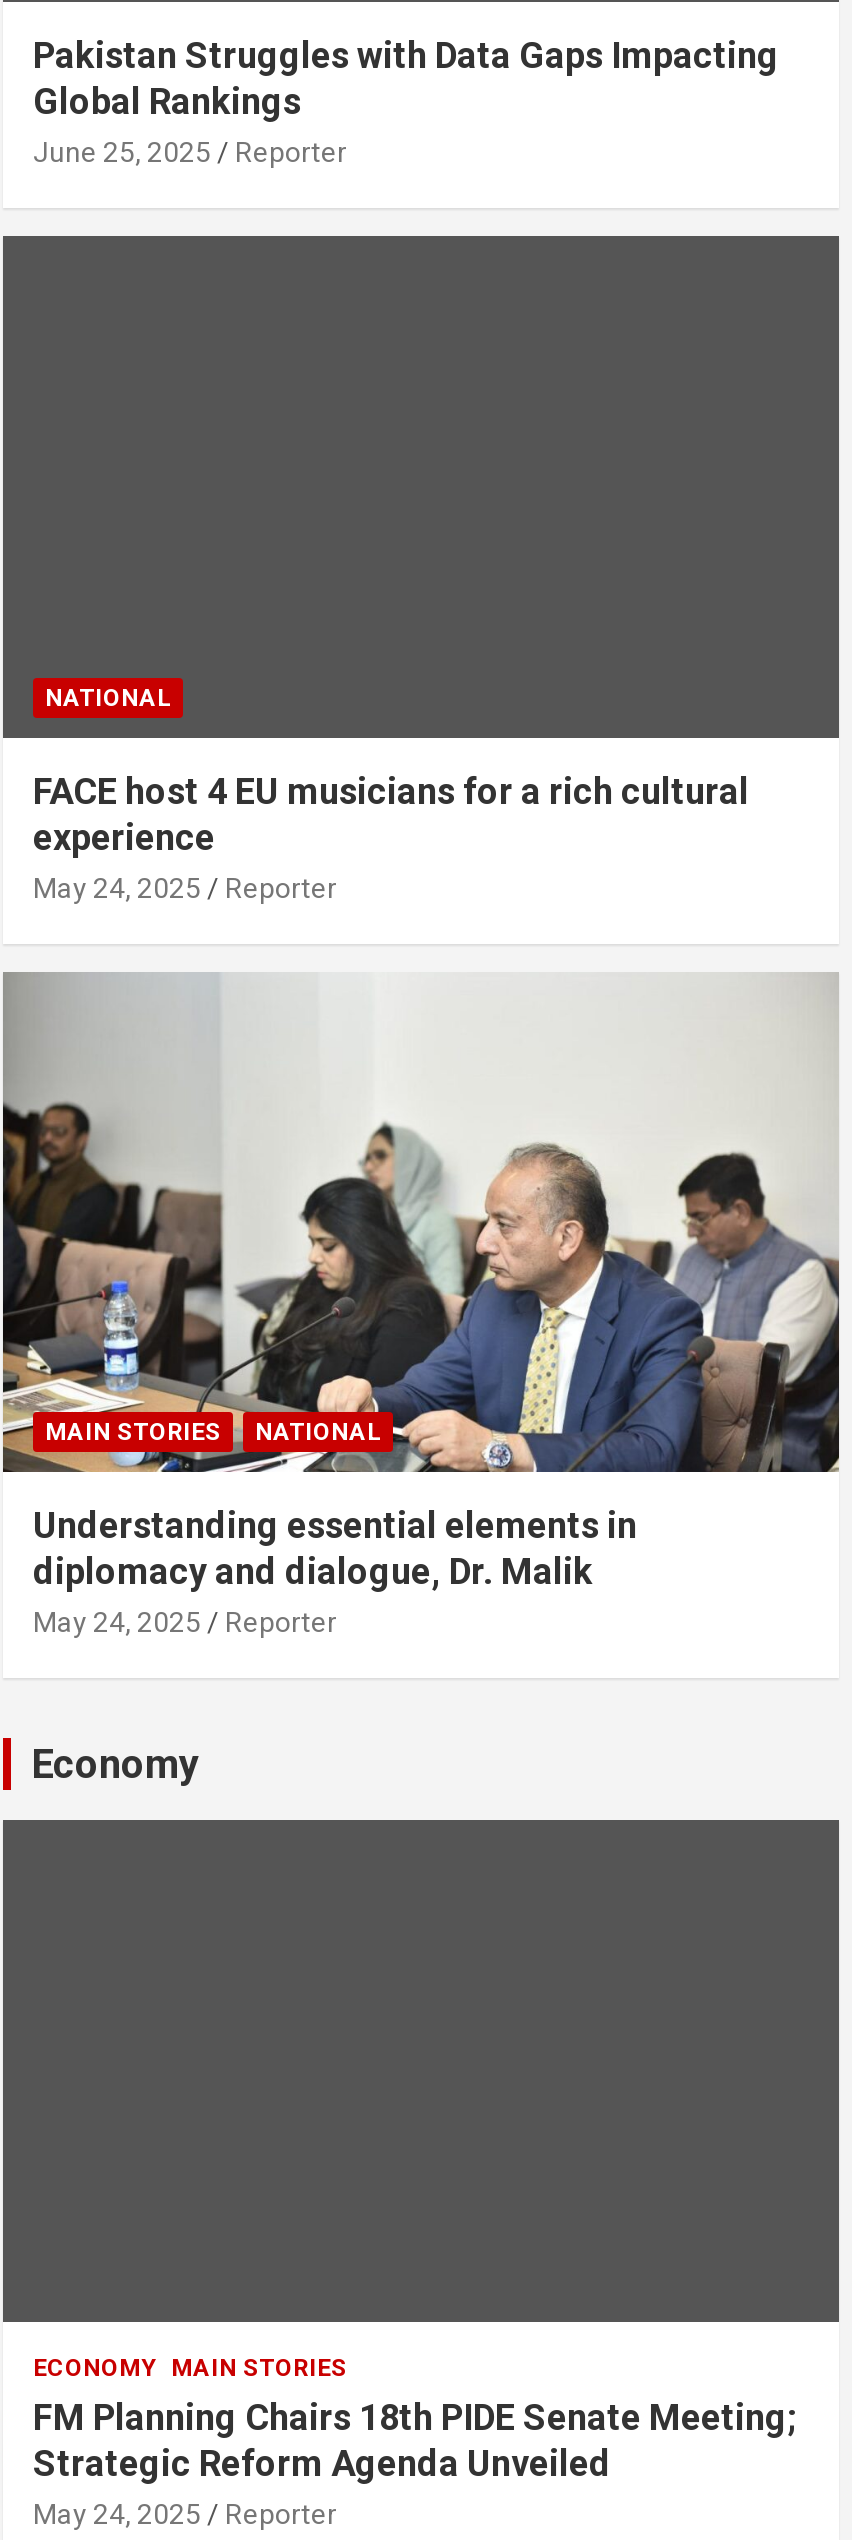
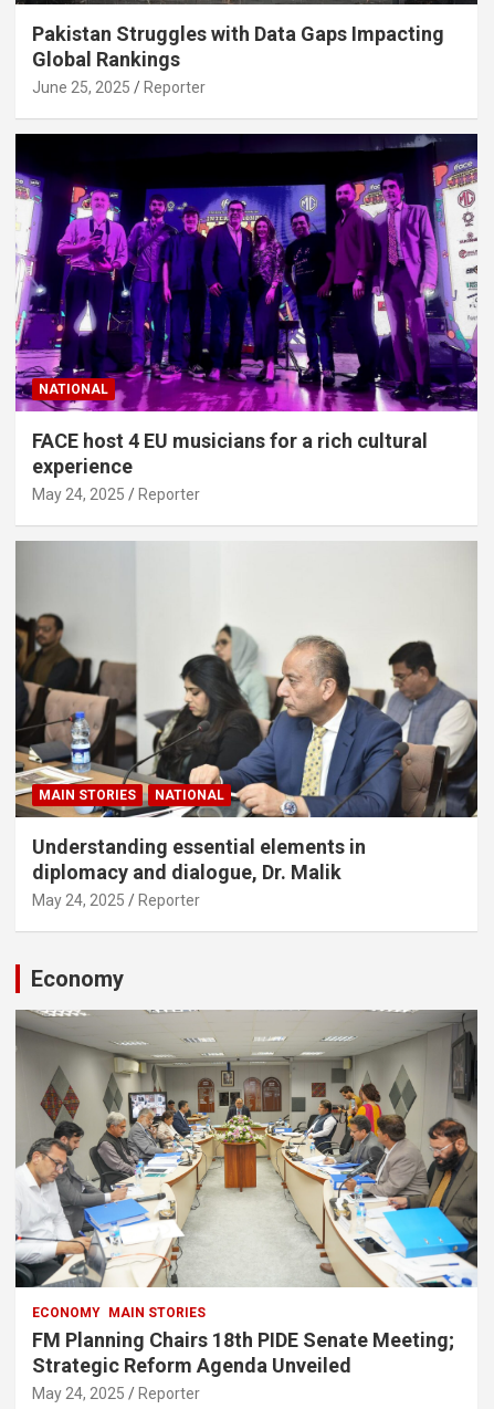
none -> [14,135,479,413] [image]
none -> [15,1010,477,1288] [image]

